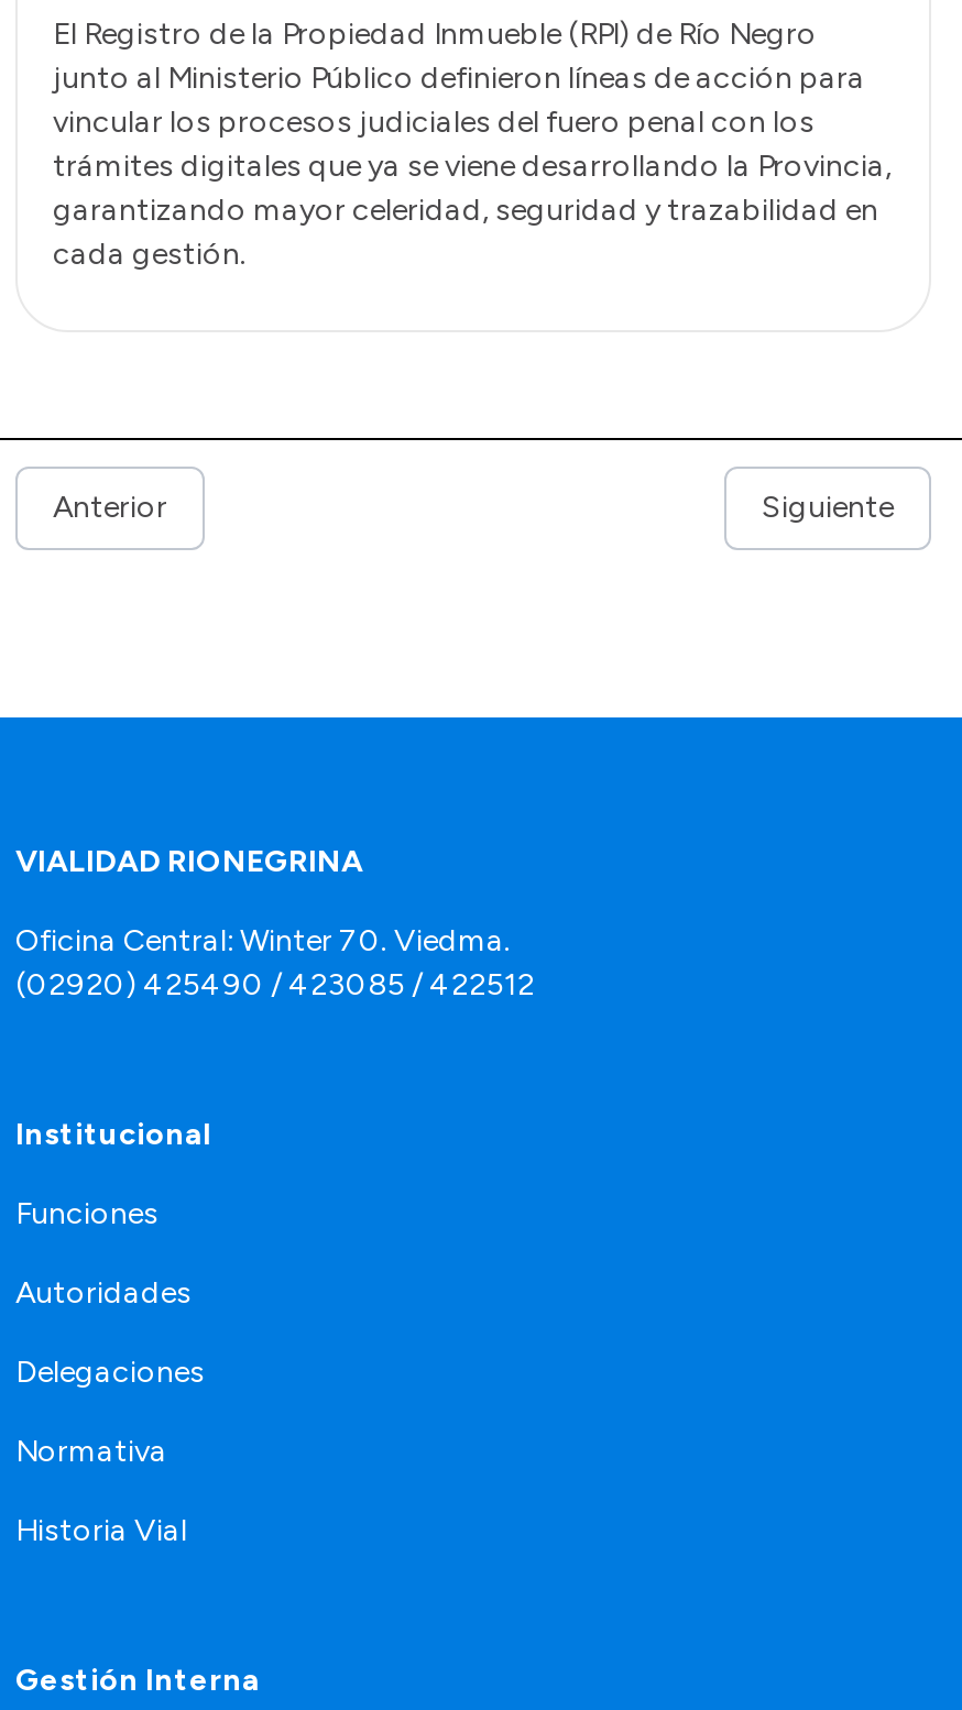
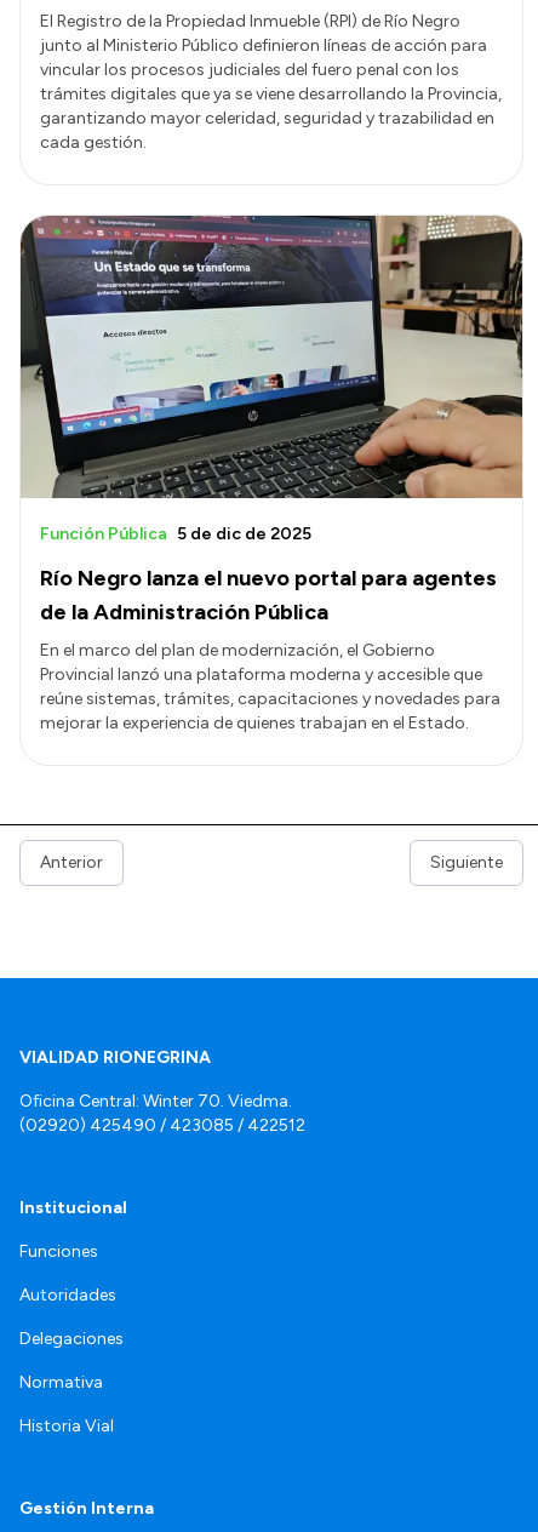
none -> [19,215,523,544] [image] | Función Pública 5 de dic de 2025
none -> [40,564,497,625] Río Negro lanza el nuevo portal para agentes | de la Administración Pública
none -> [40,639,500,733] En el marco del plan de modernización, el Gobierno | Provincial lanzó una plataforma moderna y accesible que | reúne sistemas, trámites, capacitaciones y novedades para | mejorar la experiencia de quienes trabajan en el Estado.

